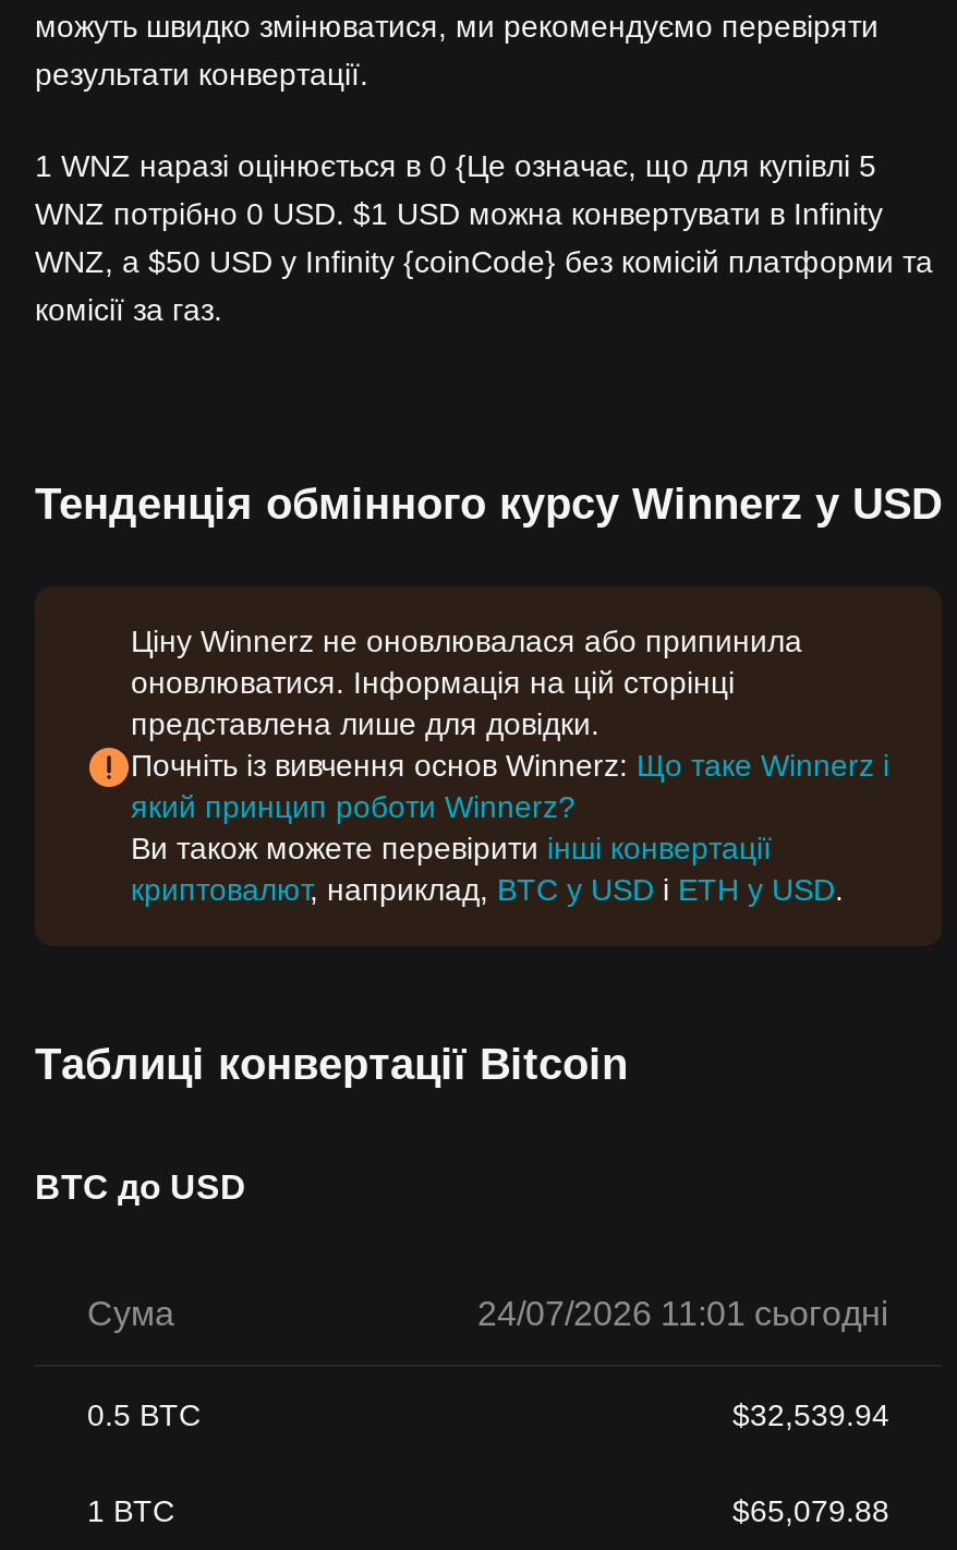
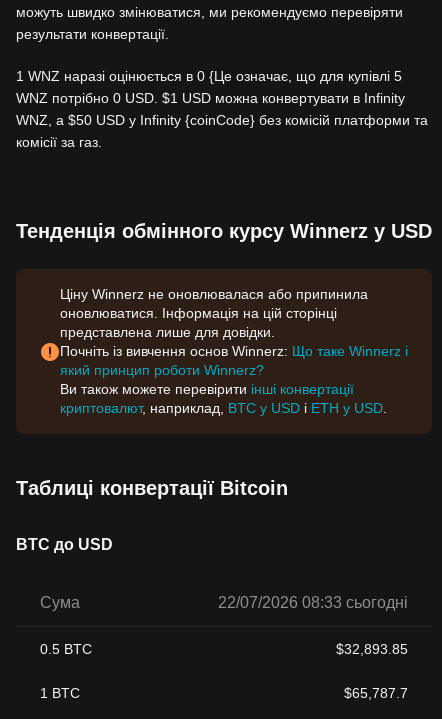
[477,1295,889,1332] 24/07/2026 11:01 сьогодні -> [218,594,408,611] 22/07/2026 08:33 сьогодні
[732,1397,889,1432] $32,539.94 -> [336,641,408,657] $32,893.85
[732,1493,889,1528] $65,079.88 -> [344,685,408,701] $65,787.7

